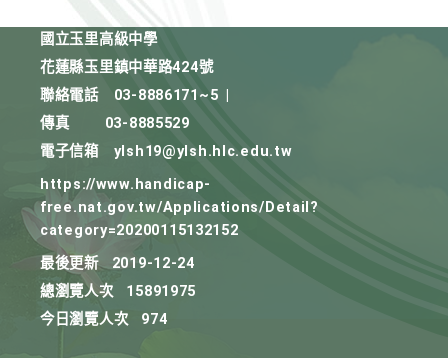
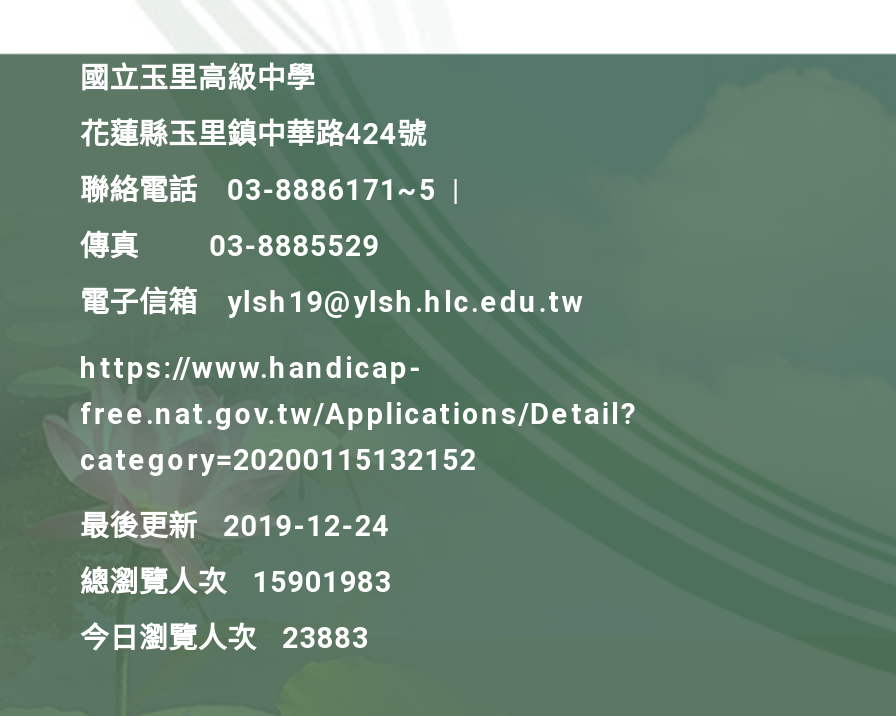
[40,283,196,300] 總瀏覽人次 15891975 -> [80,566,392,600] 總瀏覽人次 15901983
[40,311,167,328] 今日瀏覽人次 974 -> [80,622,369,656] 今日瀏覽人次 23883

